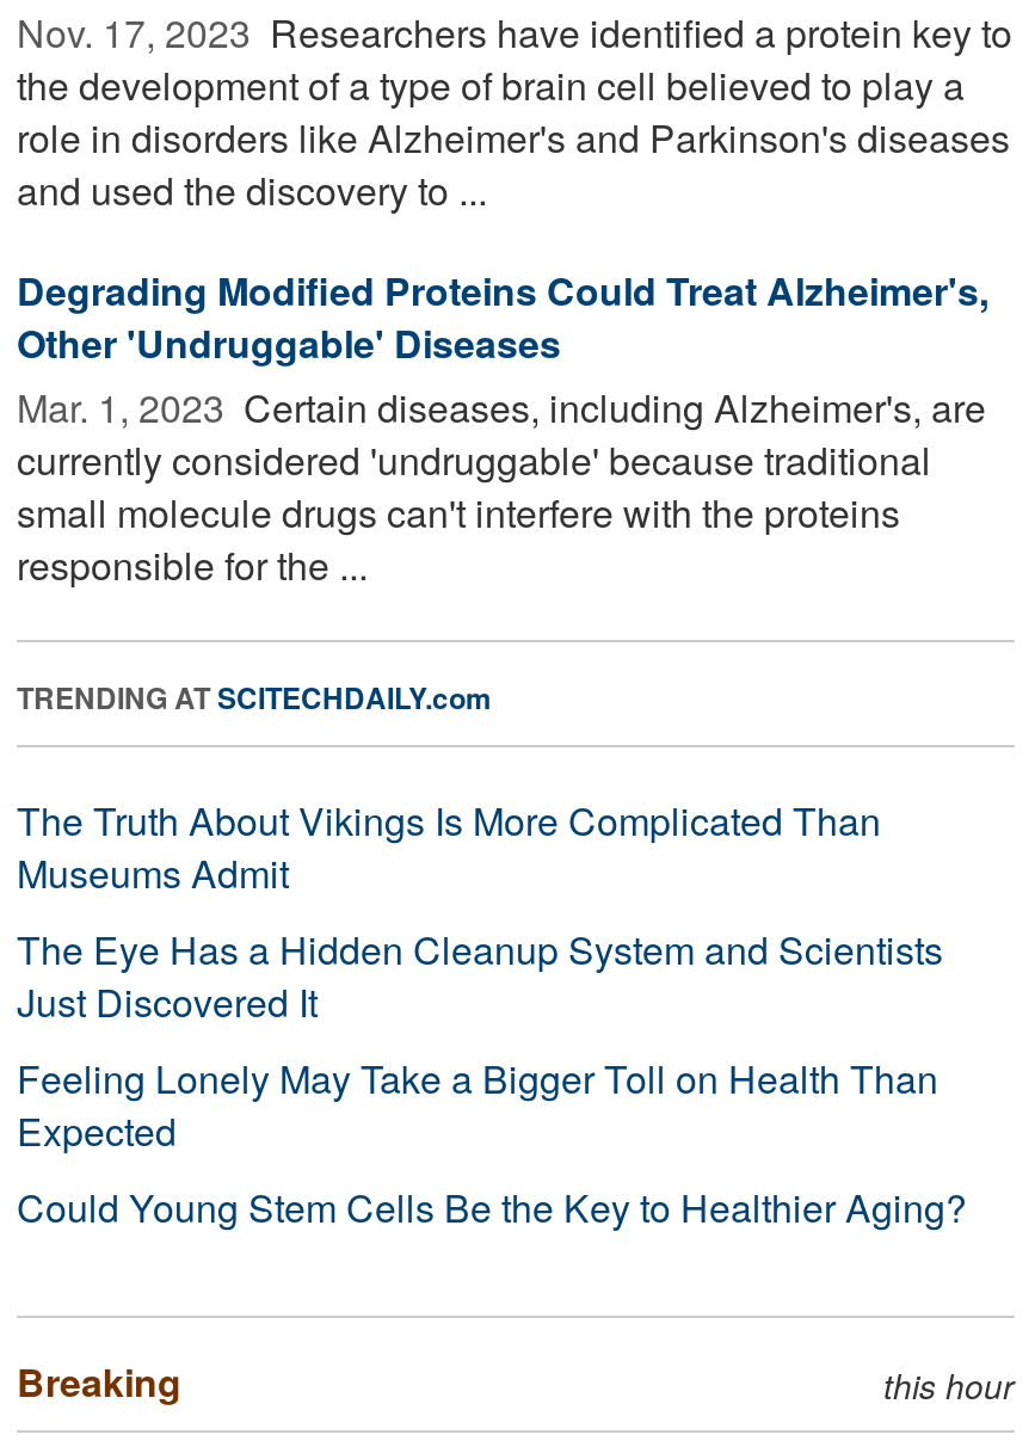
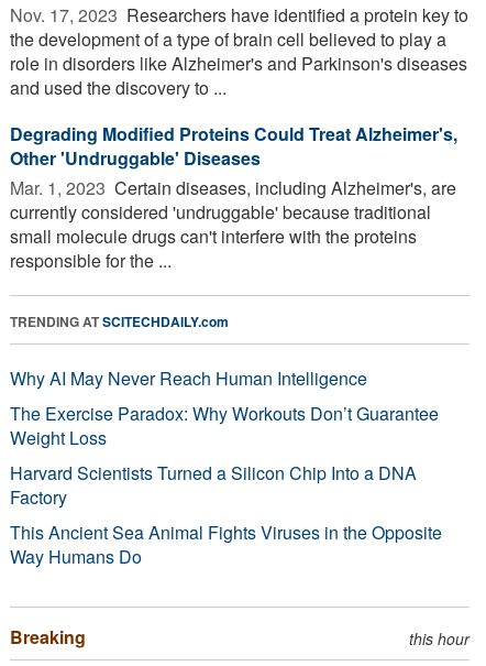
[17,792,967,1234] The Truth About Vikings Is More Complicated Than | Museums Admit | The Eye Has a Hidden Cleanup System and Scientists | Just Discovered It | Feeling Lonely May Take a Bigger Toll on Health Than | Expected | Could Young Stem Cells Be the Key to Healthier Aging? -> [10,365,442,569] Why AI May Never Reach Human Intelligence | The Exercise Paradox: Why Workouts Don’t Guarantee | Weight Loss | Harvard Scientists Turned a Silicon Chip Into a DNA | Factory | This Ancient Sea Animal Fights Viruses in the Opposite | Way Humans Do

